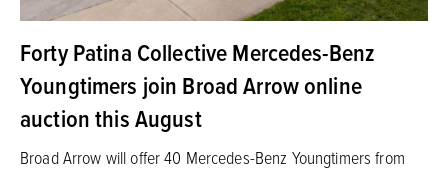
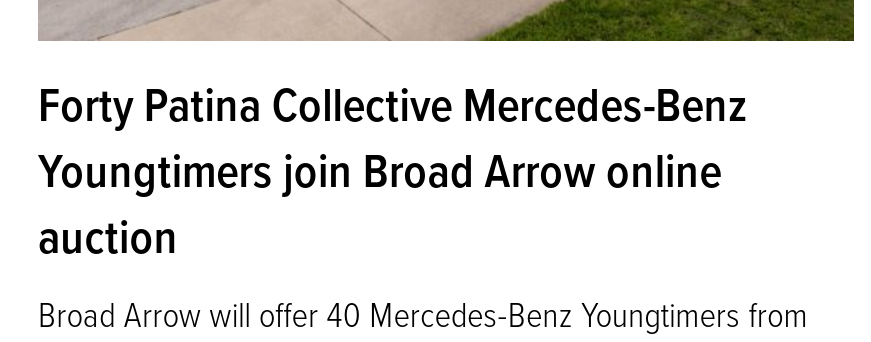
[20,100,202,134] auction this August -> [38,201,178,269] auction

